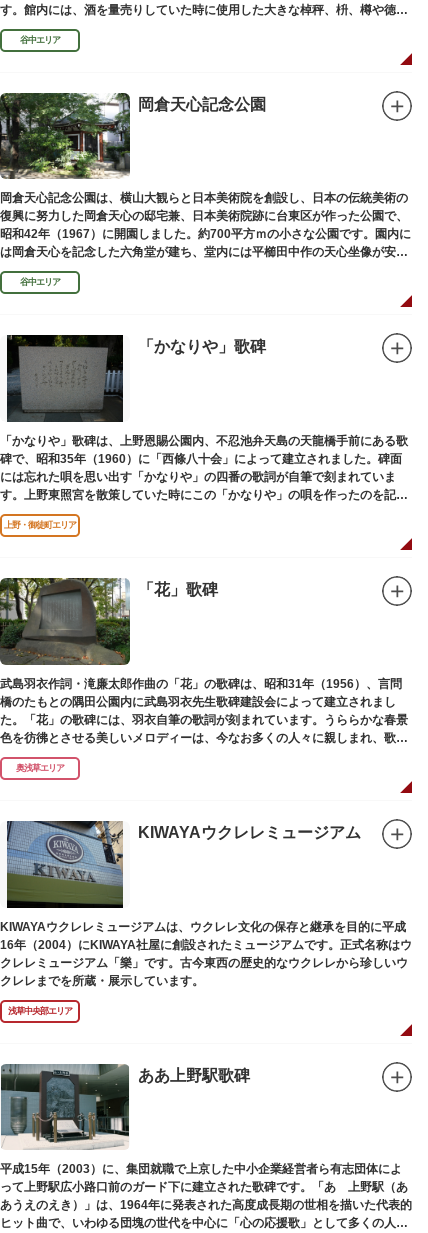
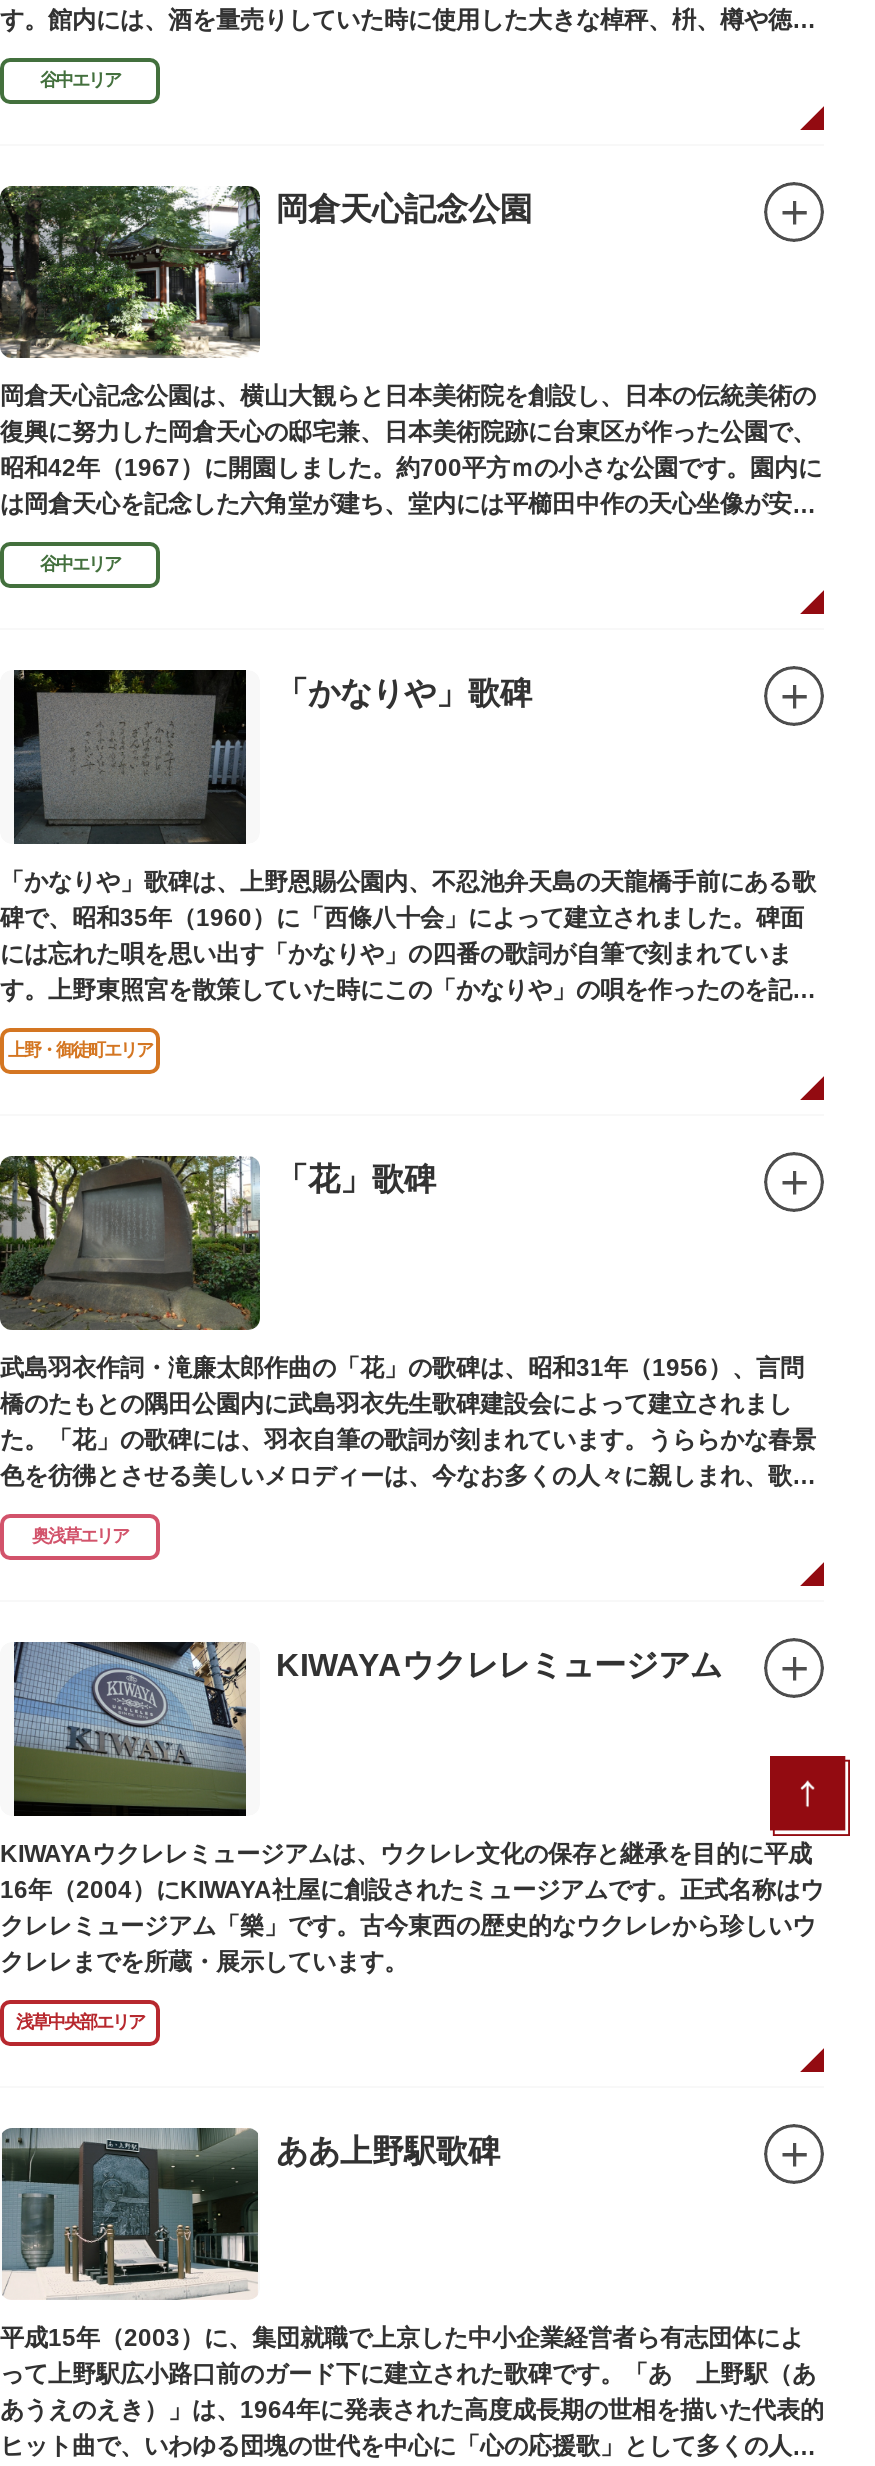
none -> [768,1754,852,1838] [image]

